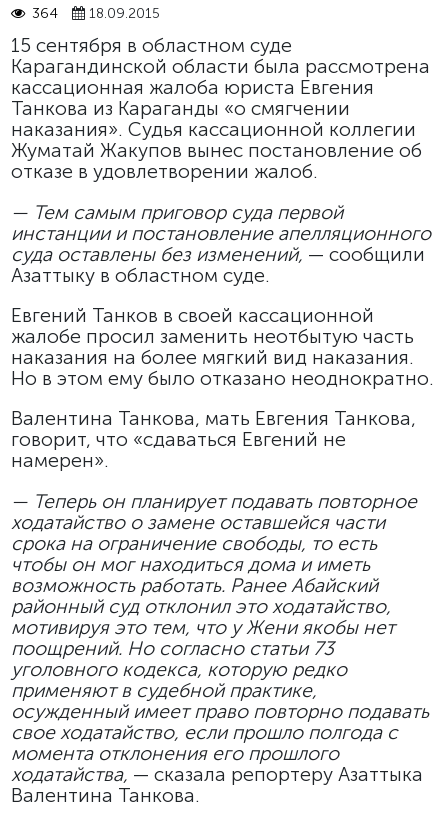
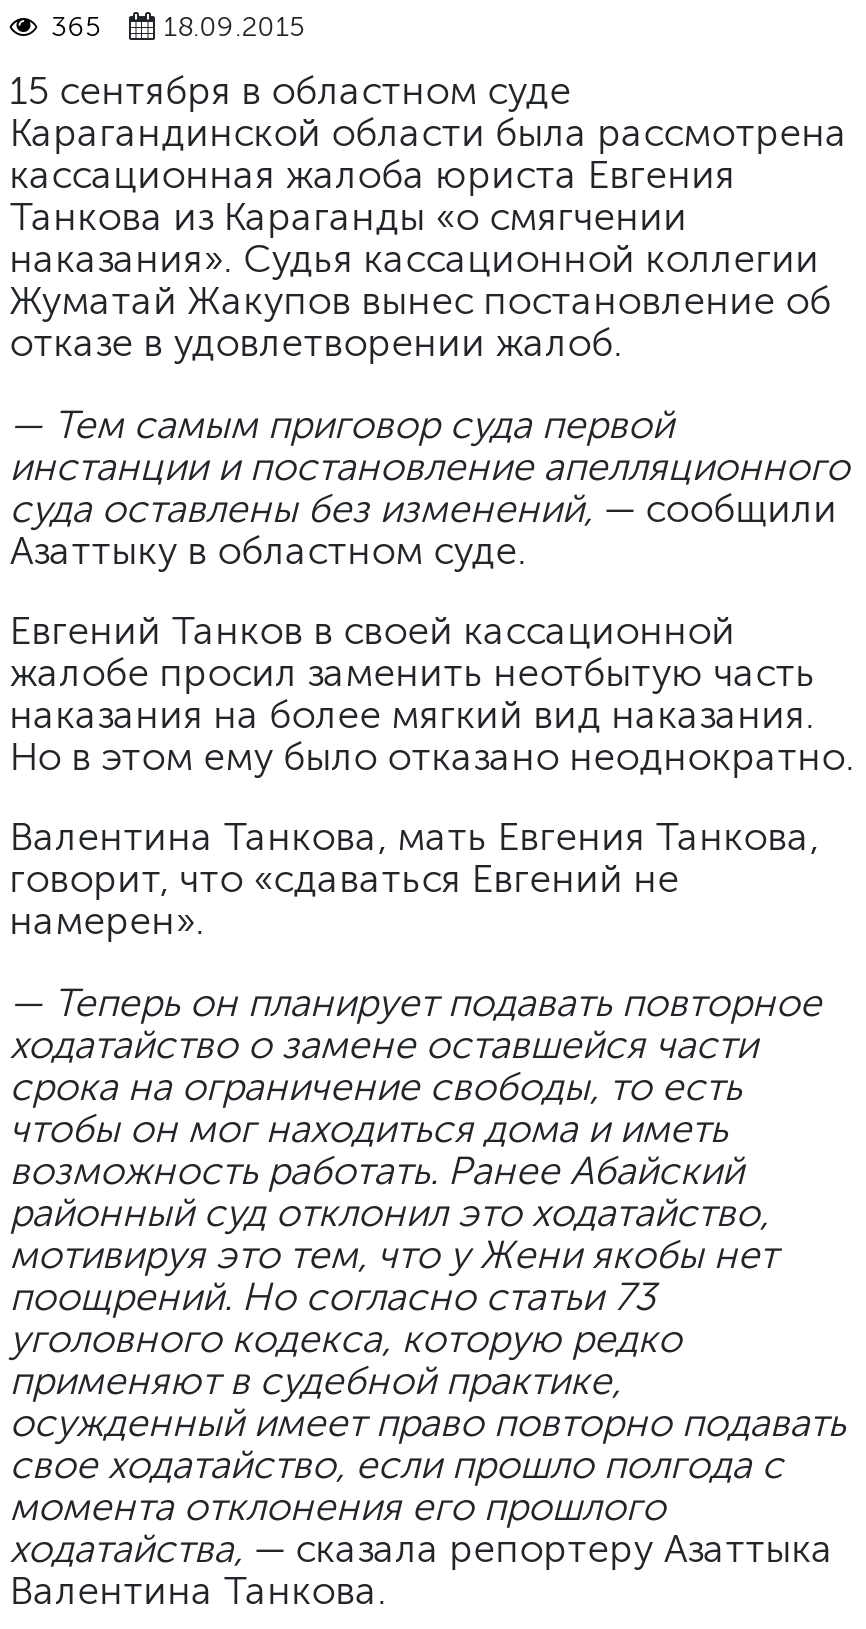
[32,5,160,22] 364 18.09.2015 -> [51,10,305,44] 365 18.09.2015

